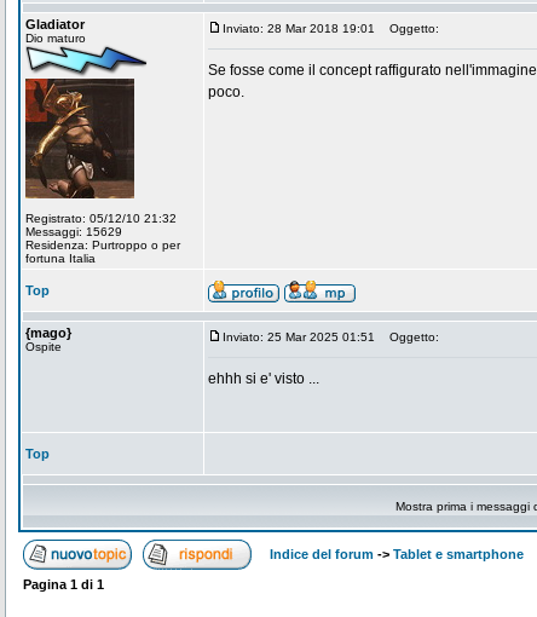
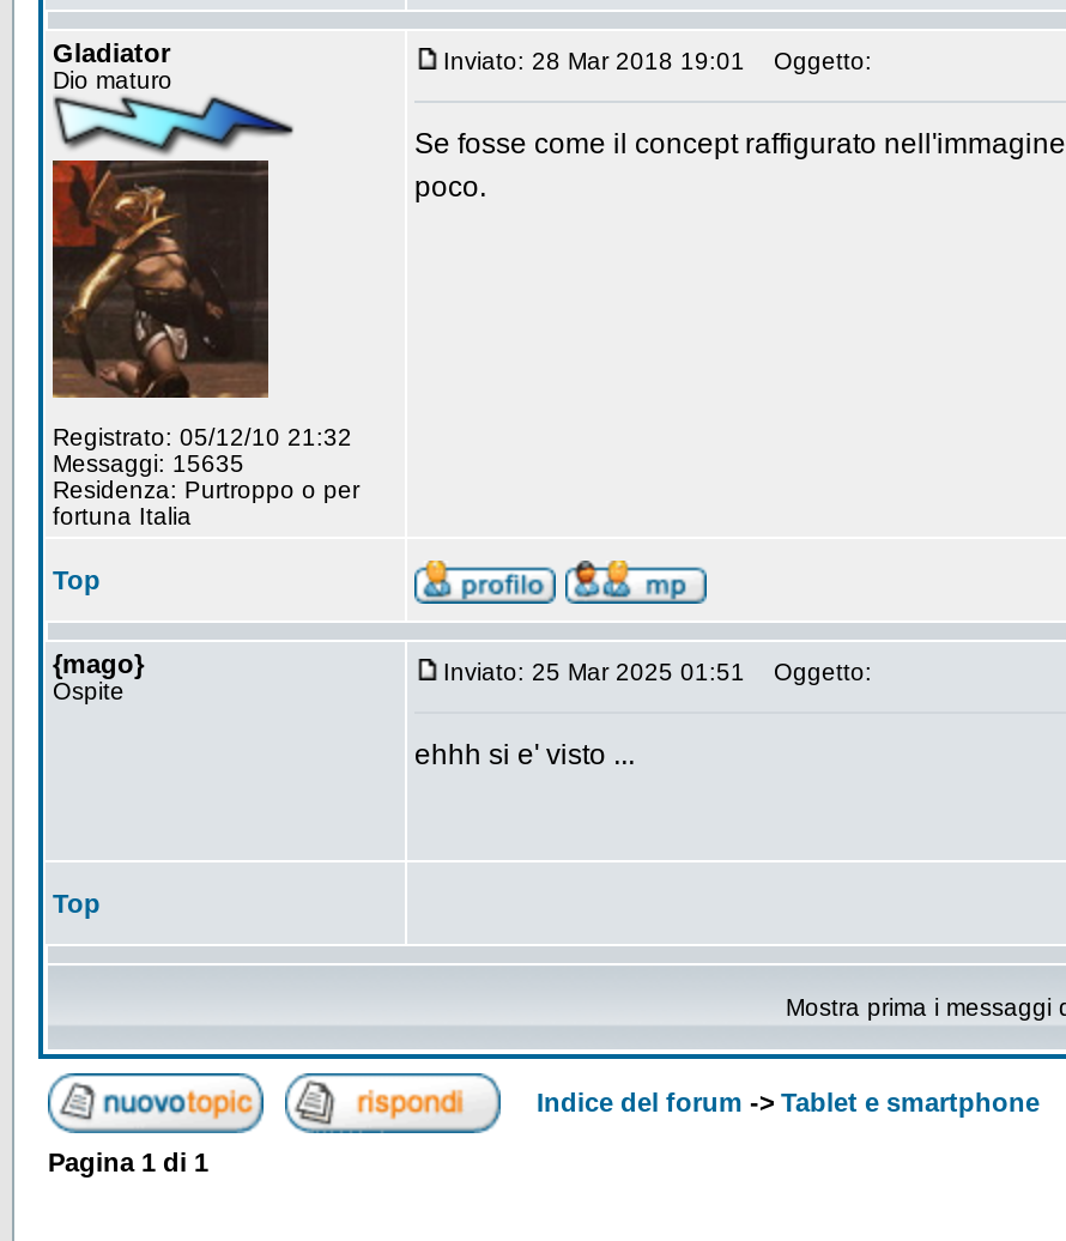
[25,225,122,238] Messaggi: 15629 -> [53,450,244,477] Messaggi: 15635

